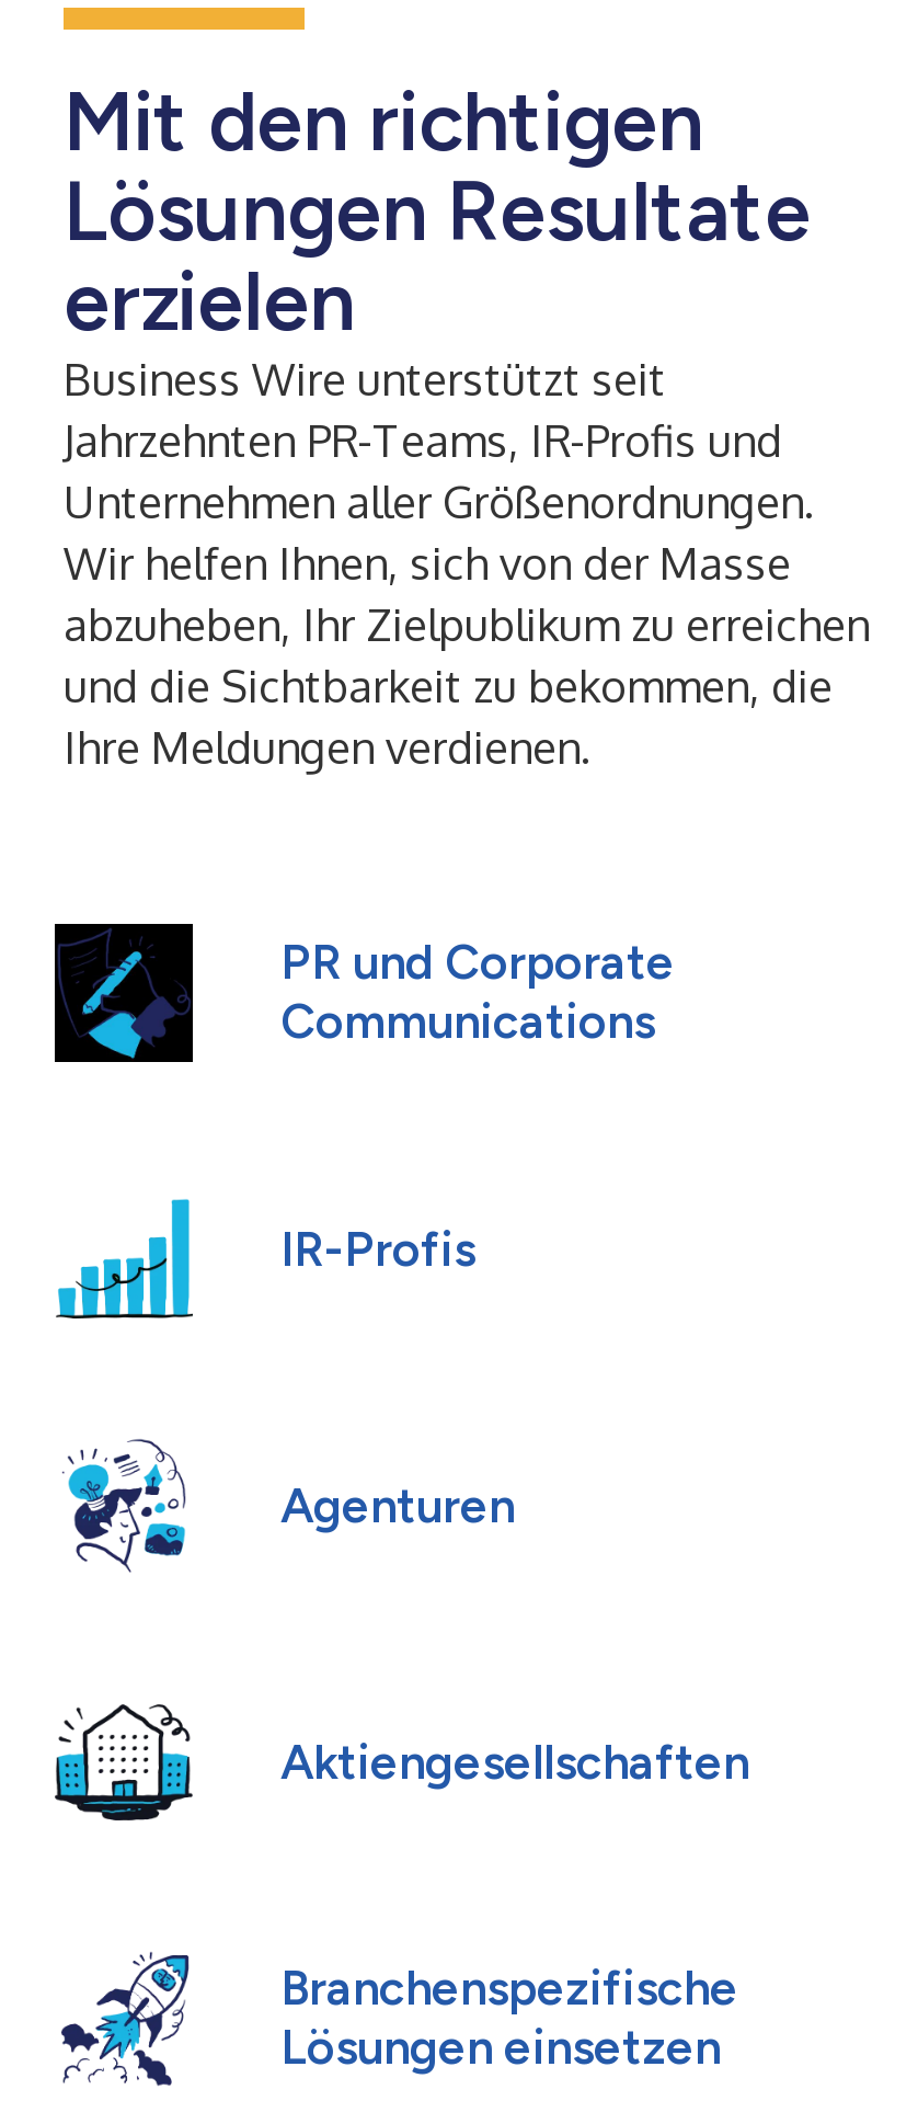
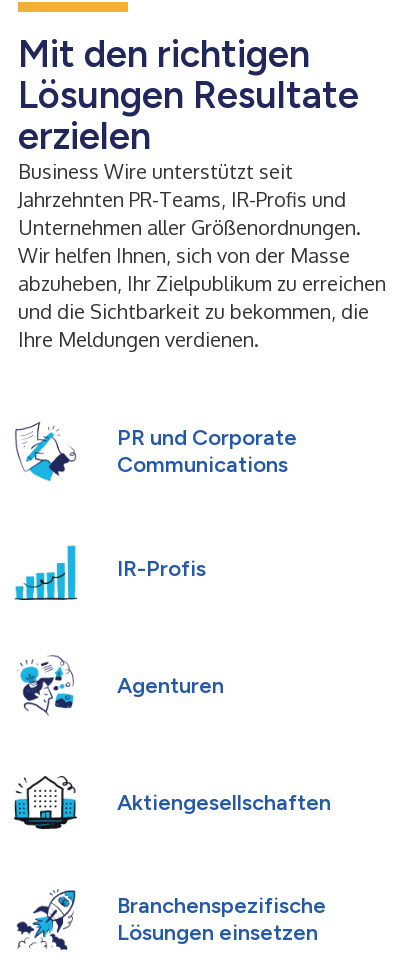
[53,922,195,1064] [image] -> [14,420,77,483] [image]

